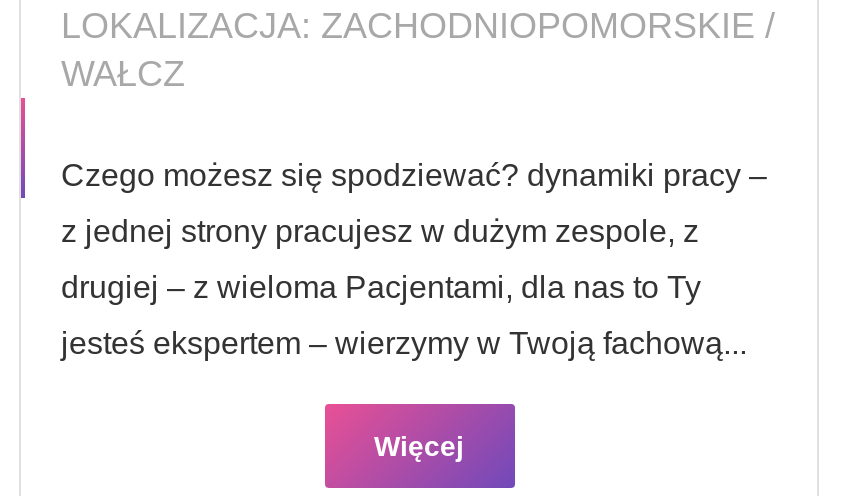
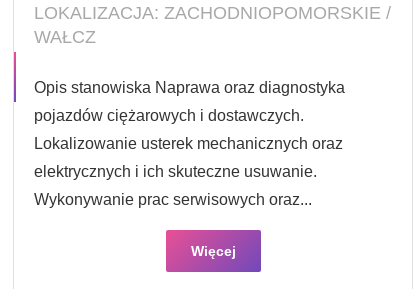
[61,158,767,360] Czego możesz się spodziewać? dynamiki pracy – | z jednej strony pracujesz w dużym zespole, z | drugiej – z wieloma Pacjentami, dla nas to Ty | jesteś ekspertem – wierzymy w Twoją fachową... -> [34,79,345,208] Opis stanowiska Naprawa oraz diagnostyka | pojazdów ciężarowych i dostawczych. | Lokalizowanie usterek mechanicznych oraz | elektrycznych i ich skuteczne usuwanie. | Wykonywanie prac serwisowych oraz...

